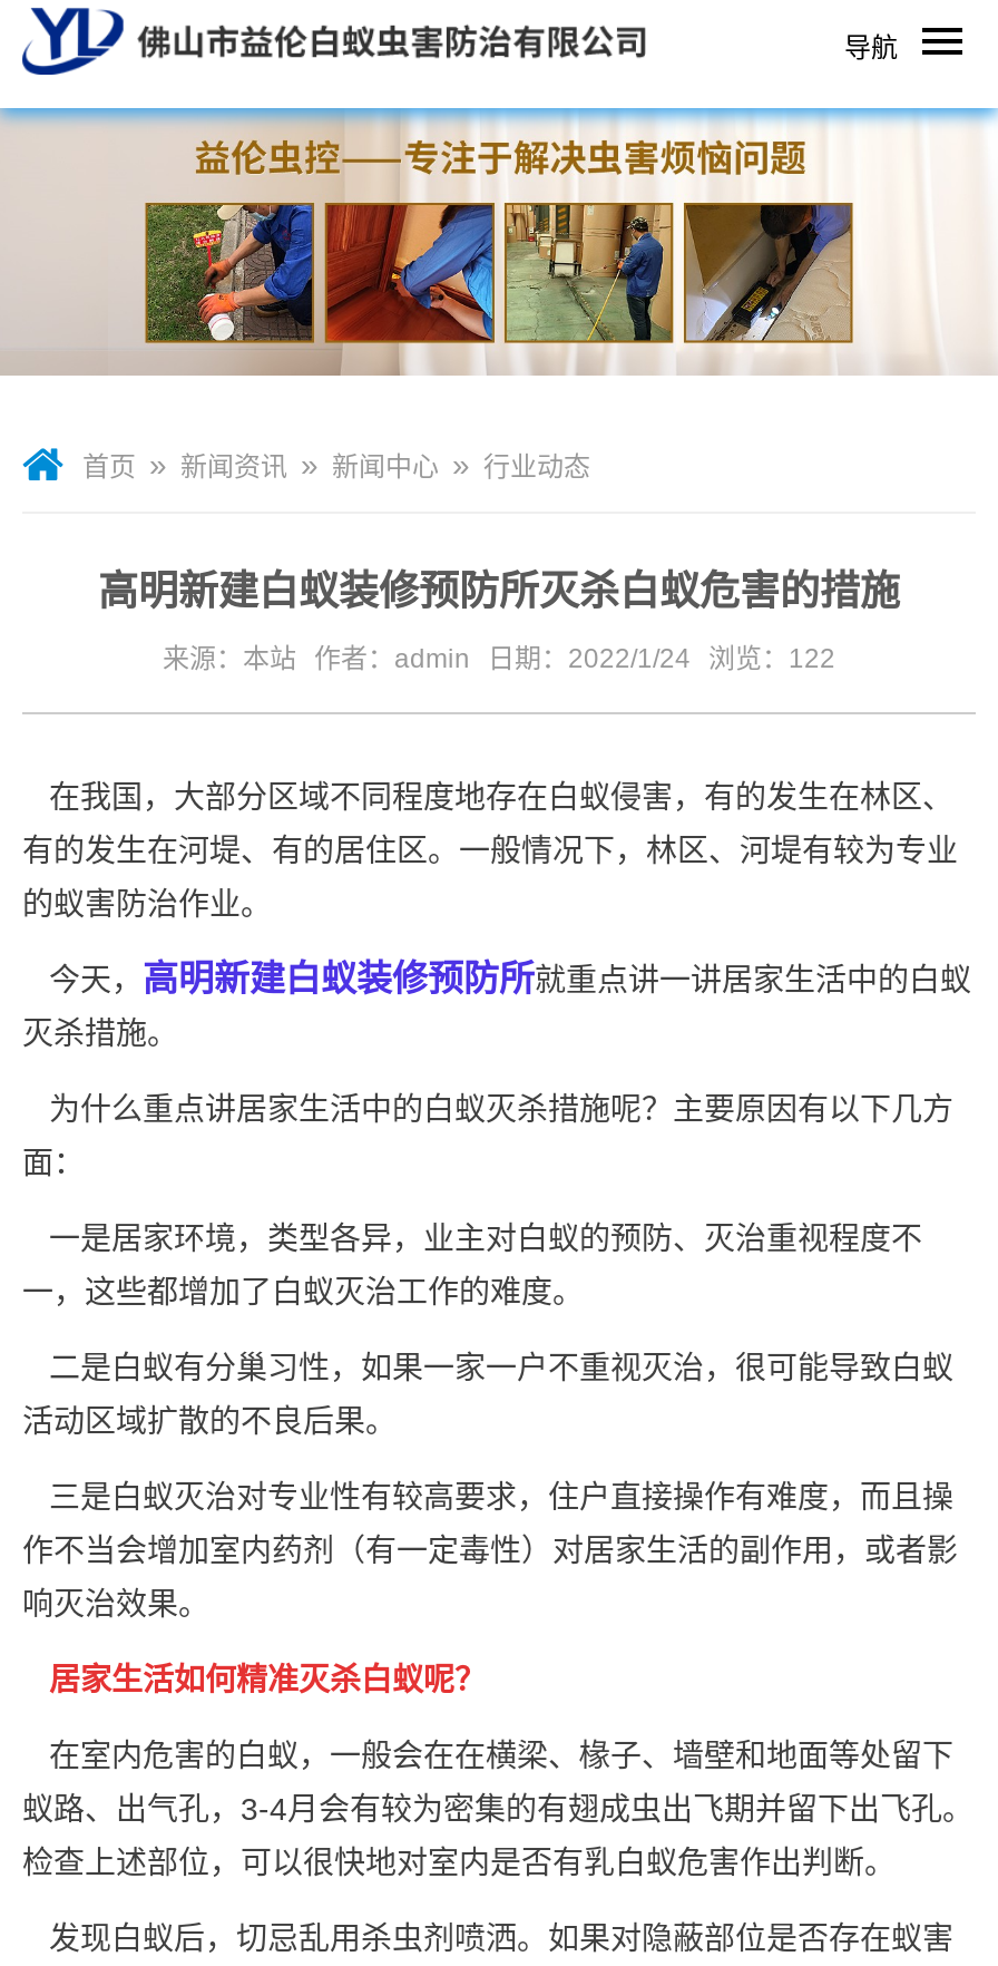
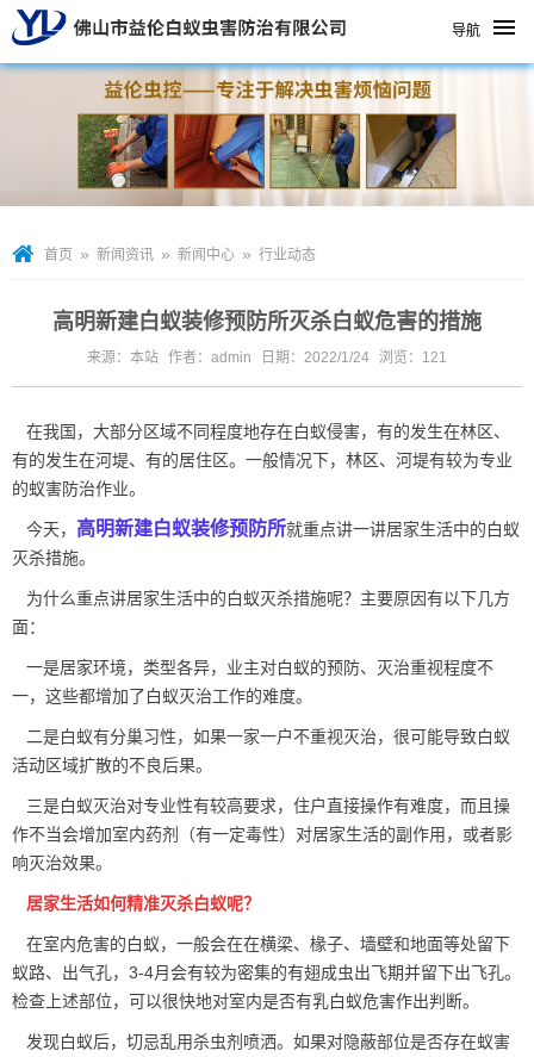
[163,643,835,674] 来源：本站 作者：admin 日期：2022/1/24 浏览：122 -> [87,349,447,366] 来源：本站 作者：admin 日期：2022/1/24 浏览：121

